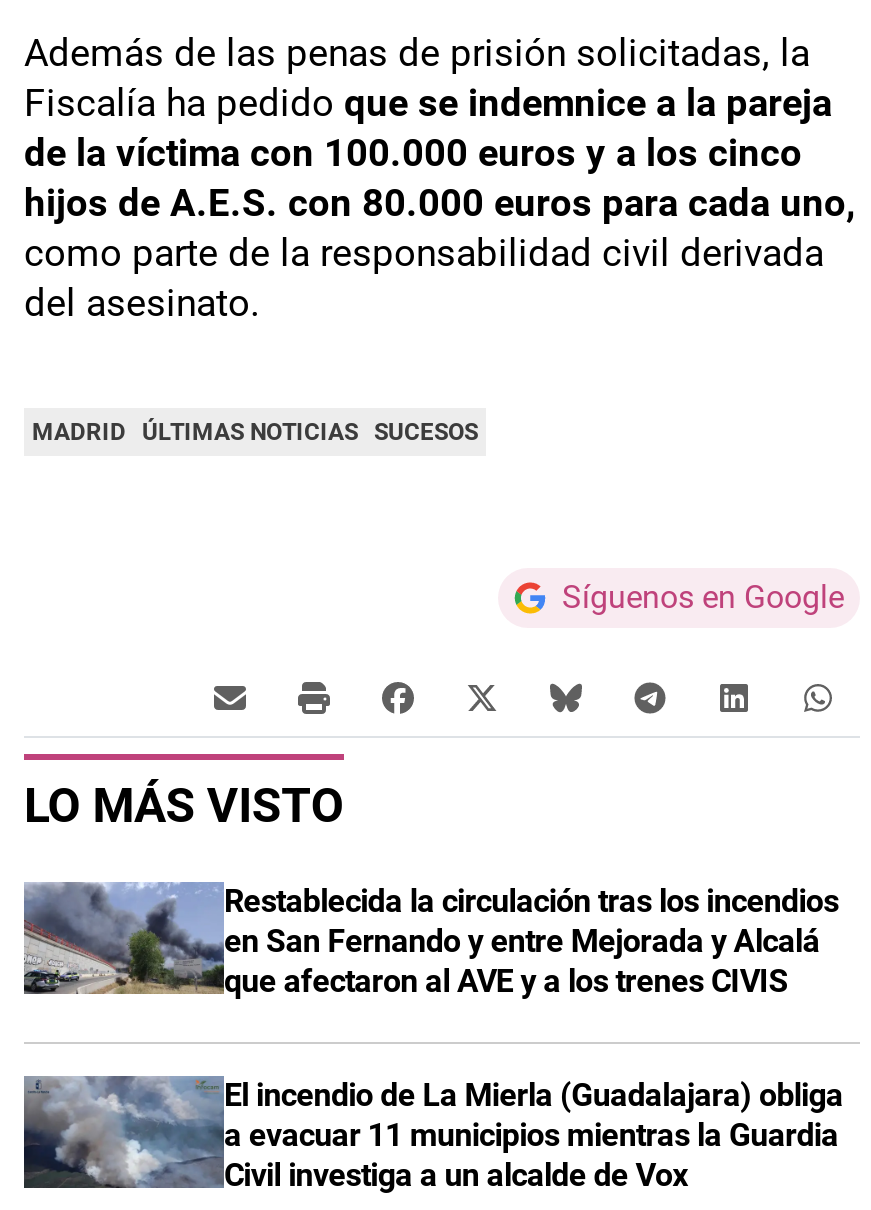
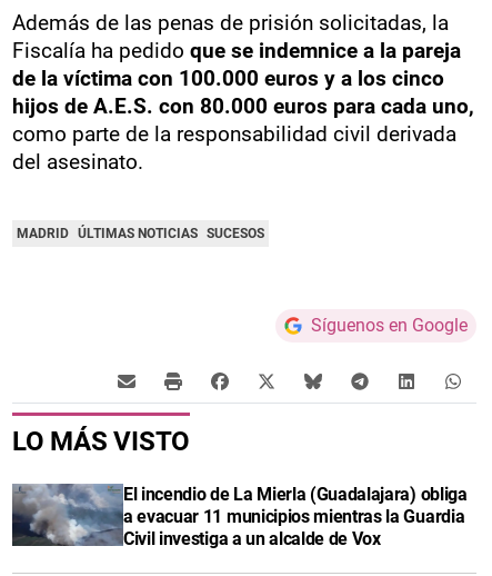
[22,881,839,999] [image] | Restablecida la circulación tras los incendios | en San Fernando y entre Mejorada y Alcalá | que afectaron al AVE y a los trenes CIVIS -> none

